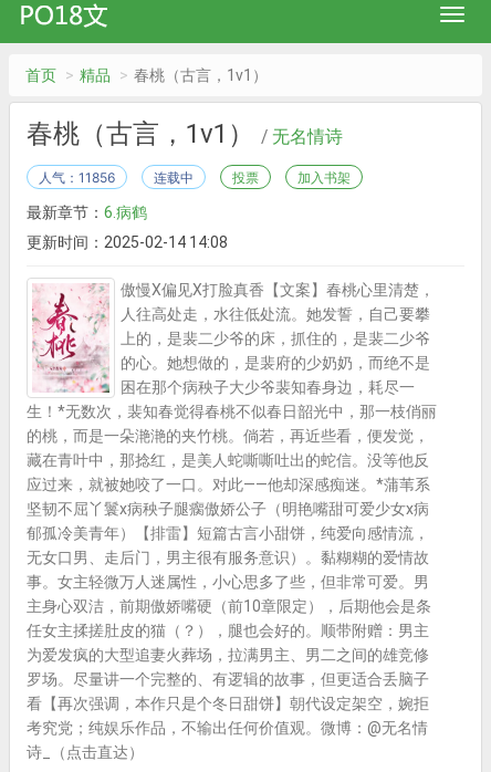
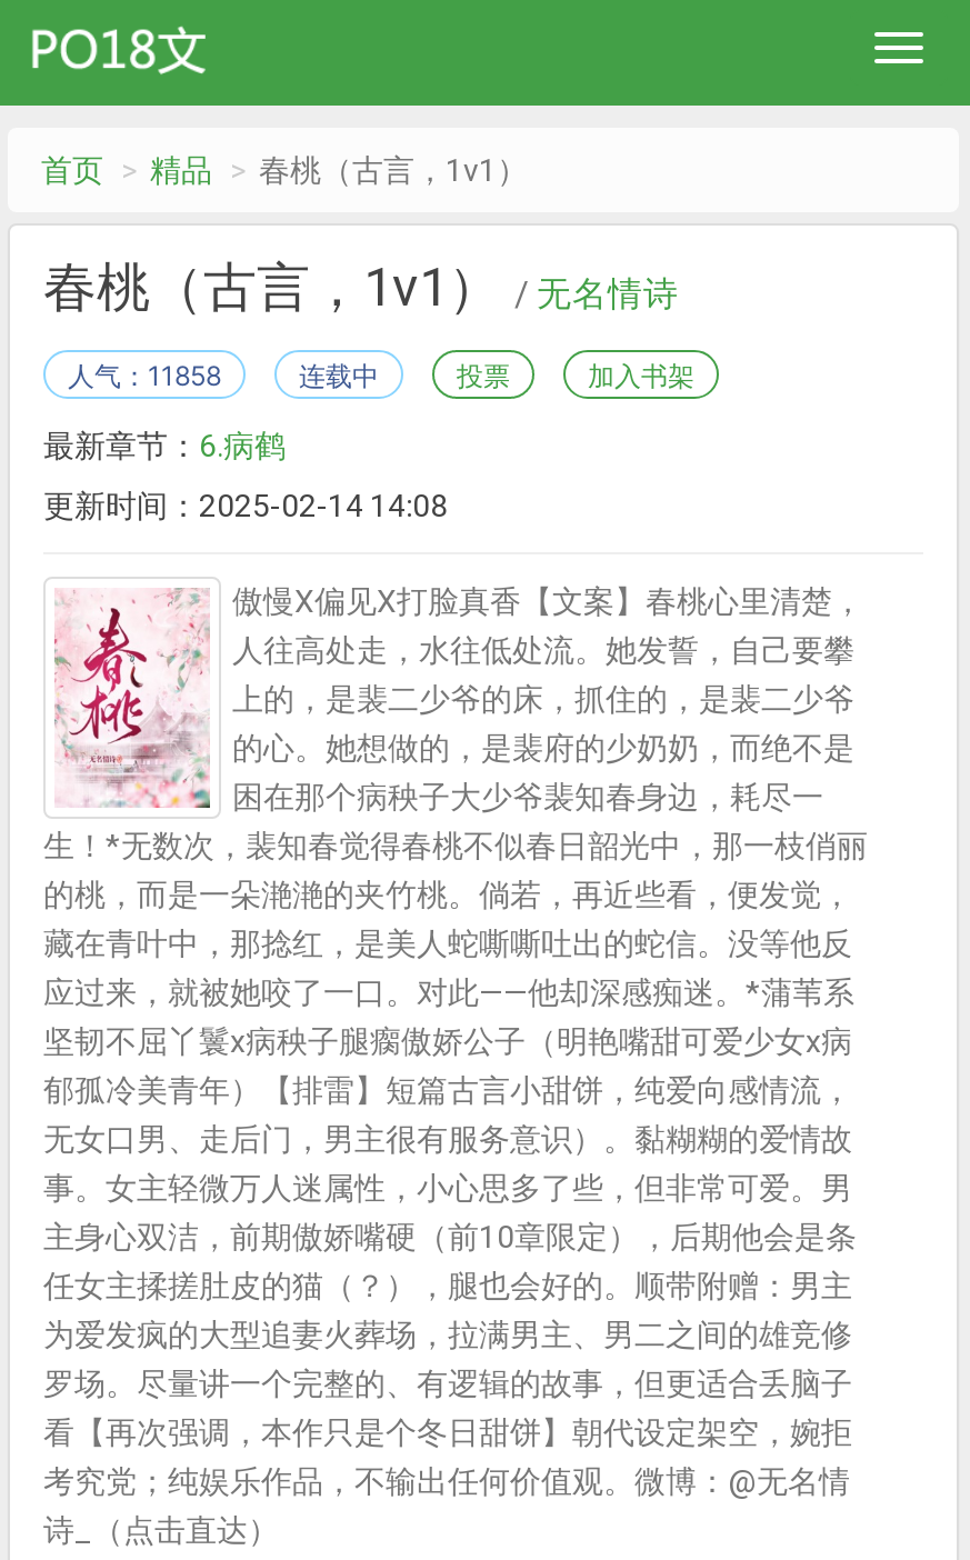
[39,169,115,186] 人气：11856 -> [68,359,221,392] 人气：11858

